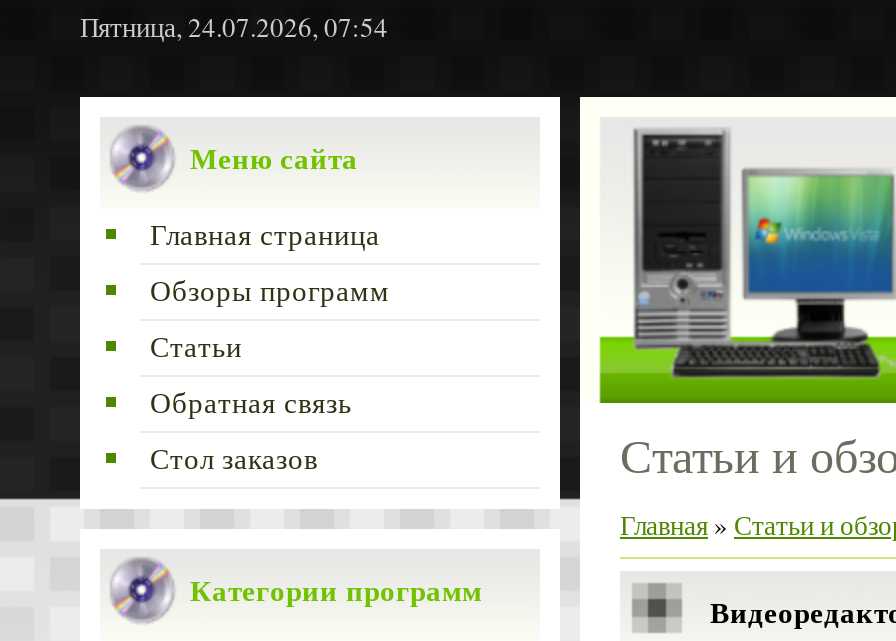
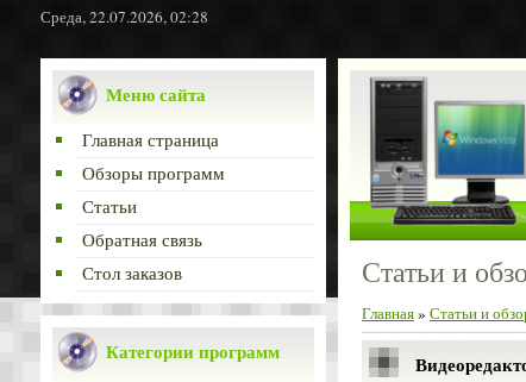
[80,9,388,45] Пятница, 24.07.2026, 07:54 -> [40,6,208,27] Среда, 22.07.2026, 02:28

